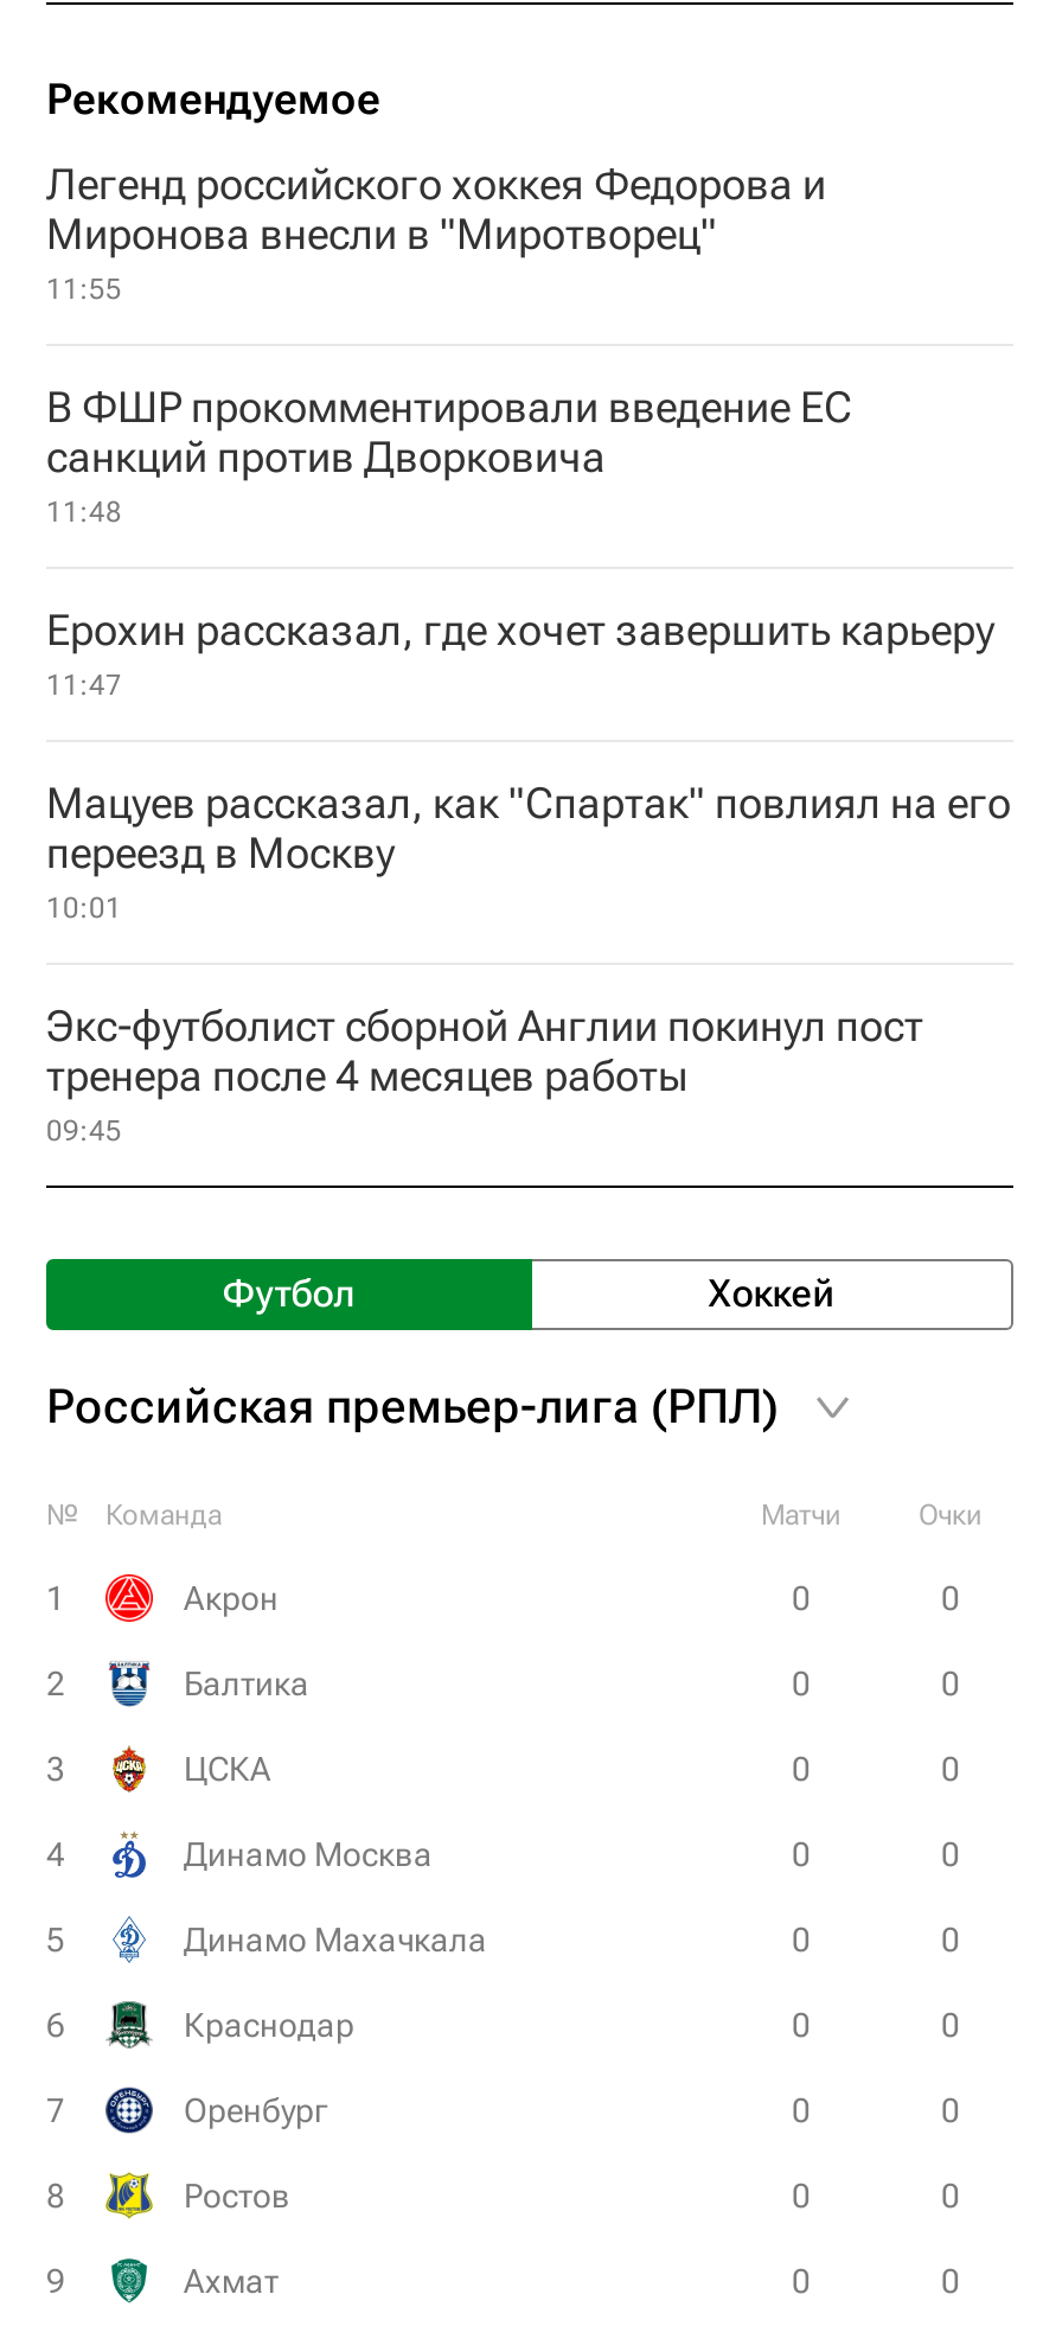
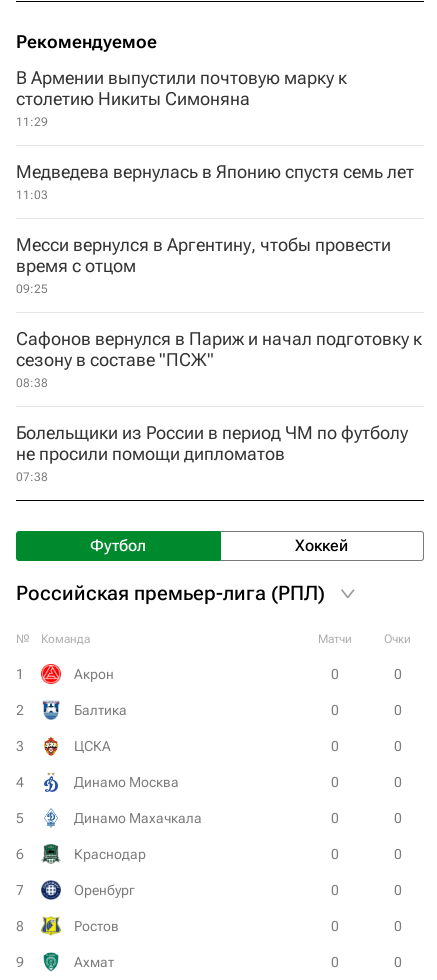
[46,159,826,306] Легенд российского хоккея Федорова и | Миронова внесли в "Миротворец" | 11:55 -> [16,67,347,129] В Армении выпустили почтовую марку к | столетию Никиты Симоняна | 11:29
[46,382,852,529] В ФШР прокомментировали введение ЕС | санкций против Дворковича | 11:48 -> [16,161,414,202] Медведева вернулась в Японию спустя семь лет | 11:03
[46,605,994,702] Ерохин рассказал, где хочет завершить карьеру | 11:47 -> [16,234,391,296] Месси вернулся в Аргентину, чтобы провести | время с отцом | 09:25
[46,778,1011,925] Мацуев рассказал, как "Спартак" повлиял на его | переезд в Москву | 10:01 -> [16,328,422,390] Сафонов вернулся в Париж и начал подготовку к | сезону в составе "ПСЖ" | 08:38
[46,1001,923,1148] Экс-футболист сборной Англии покинул пост | тренера после 4 месяцев работы | 09:45 -> [16,422,408,484] Болельщики из России в период ЧМ по футболу | не просили помощи дипломатов | 07:38

